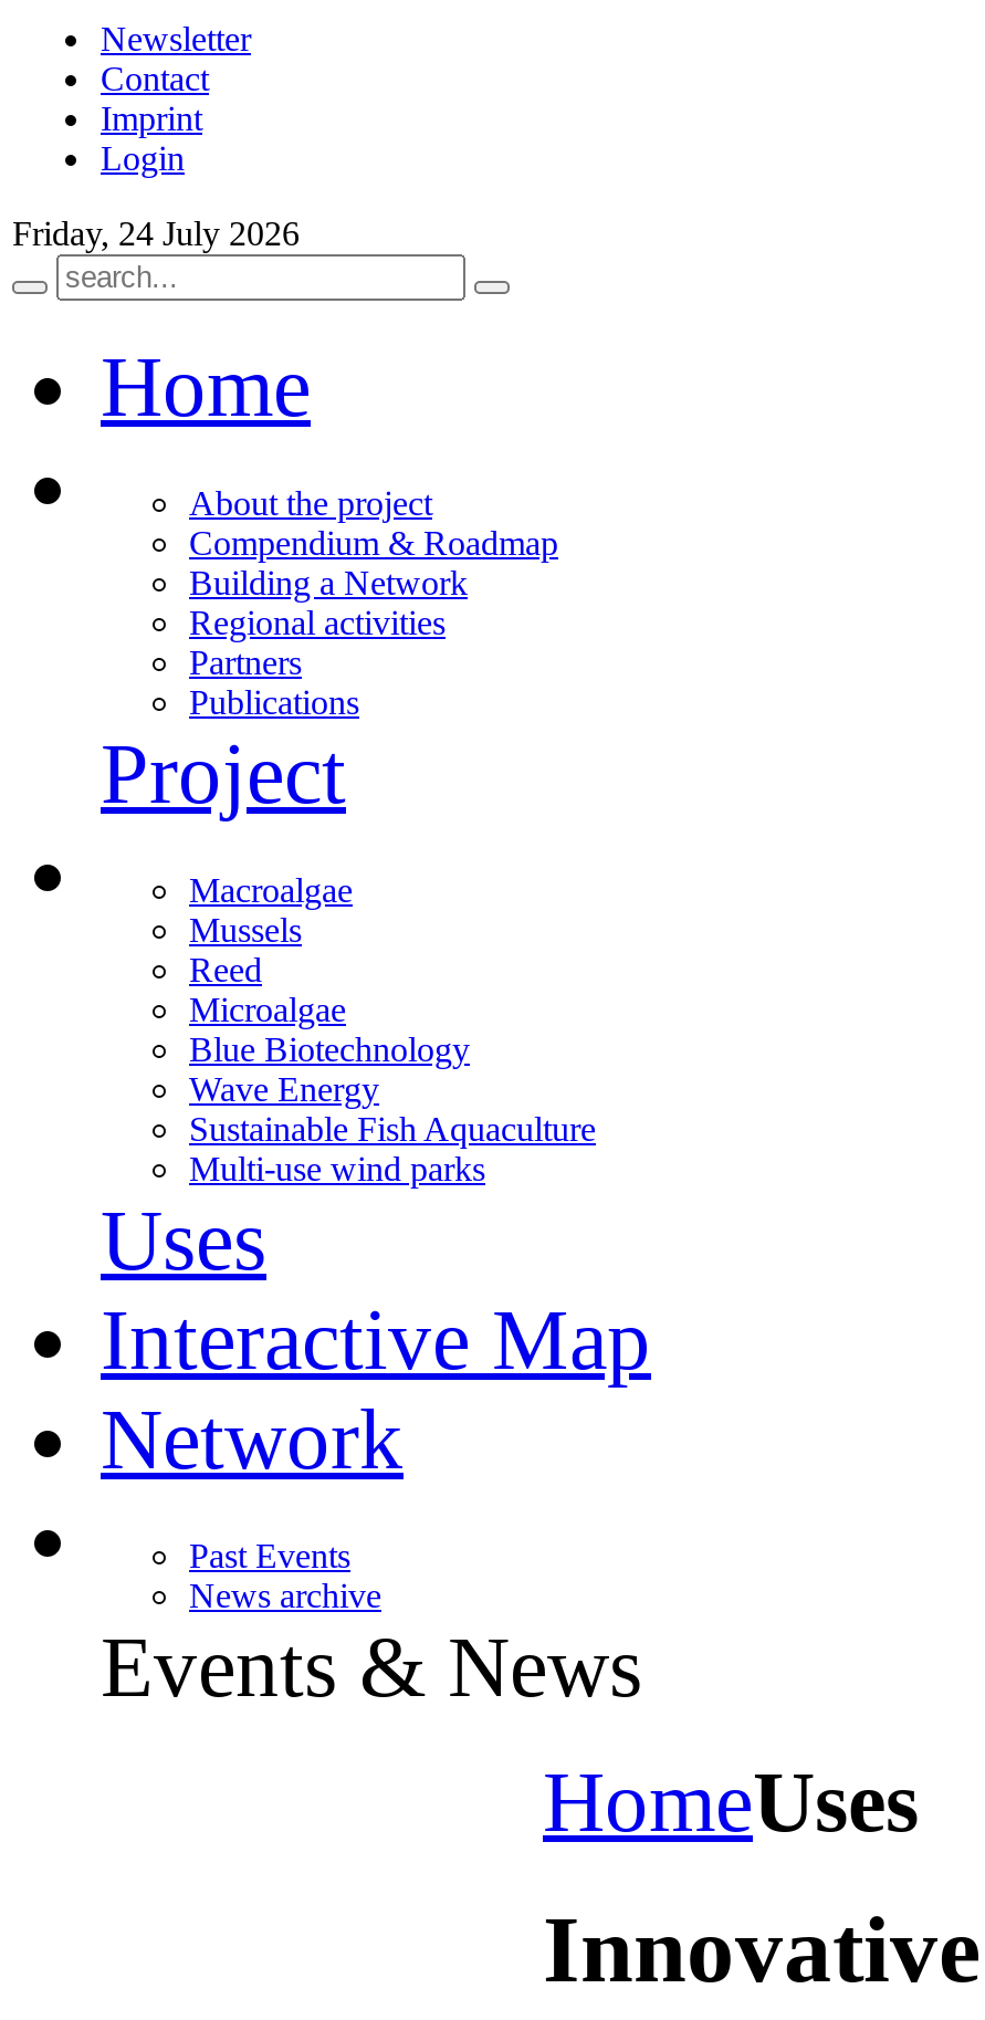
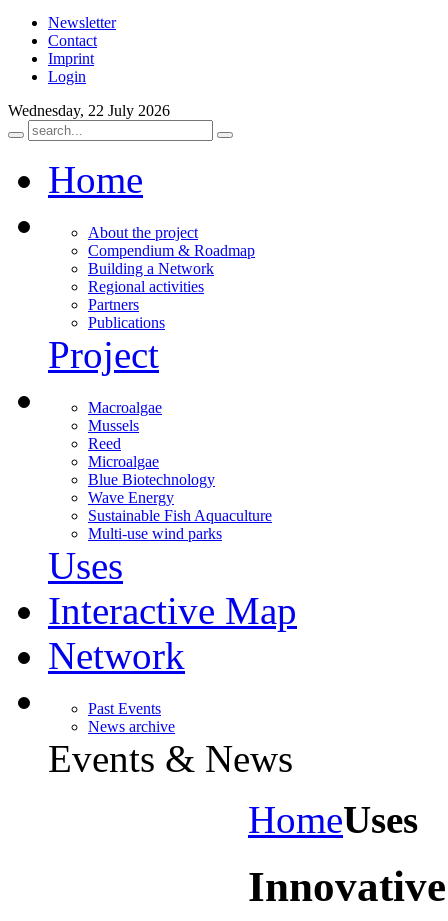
[12,214,300,252] Friday, 24 July 2026 -> [8,102,170,119] Wednesday, 22 July 2026

